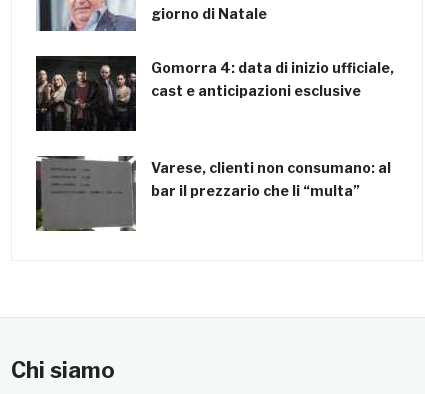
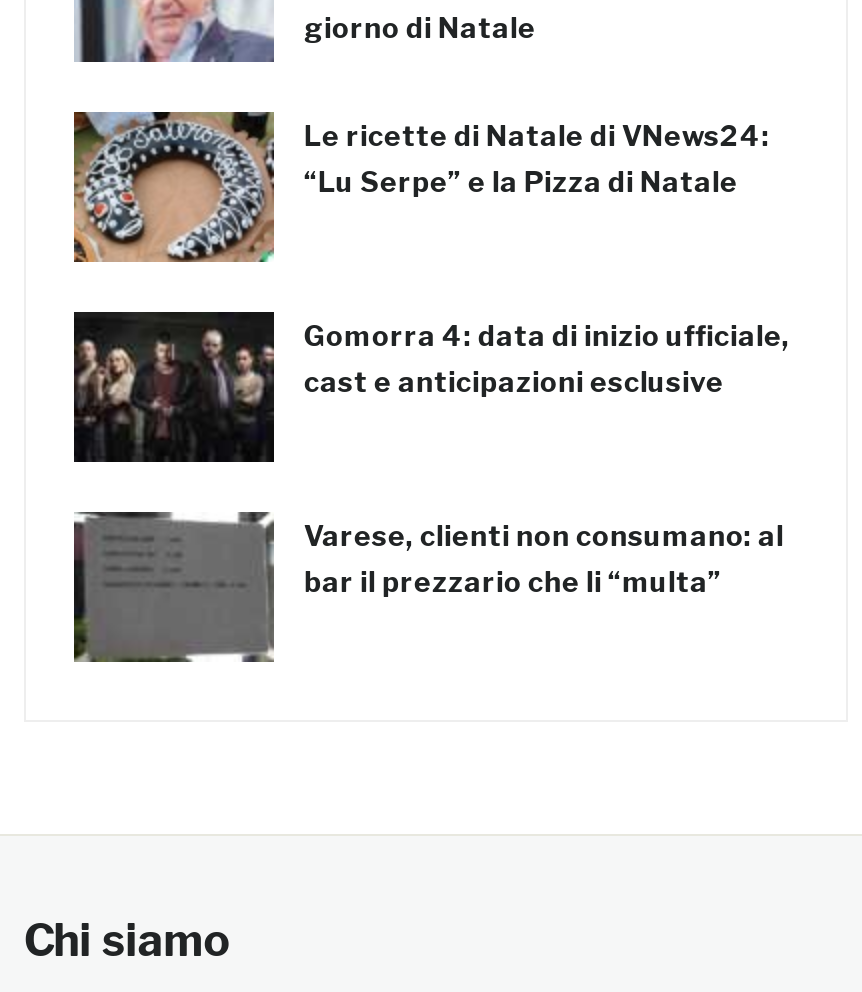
none -> [72,110,770,264] [image] | Le ricette di Natale di VNews24: | “Lu Serpe” e la Pizza di Natale

